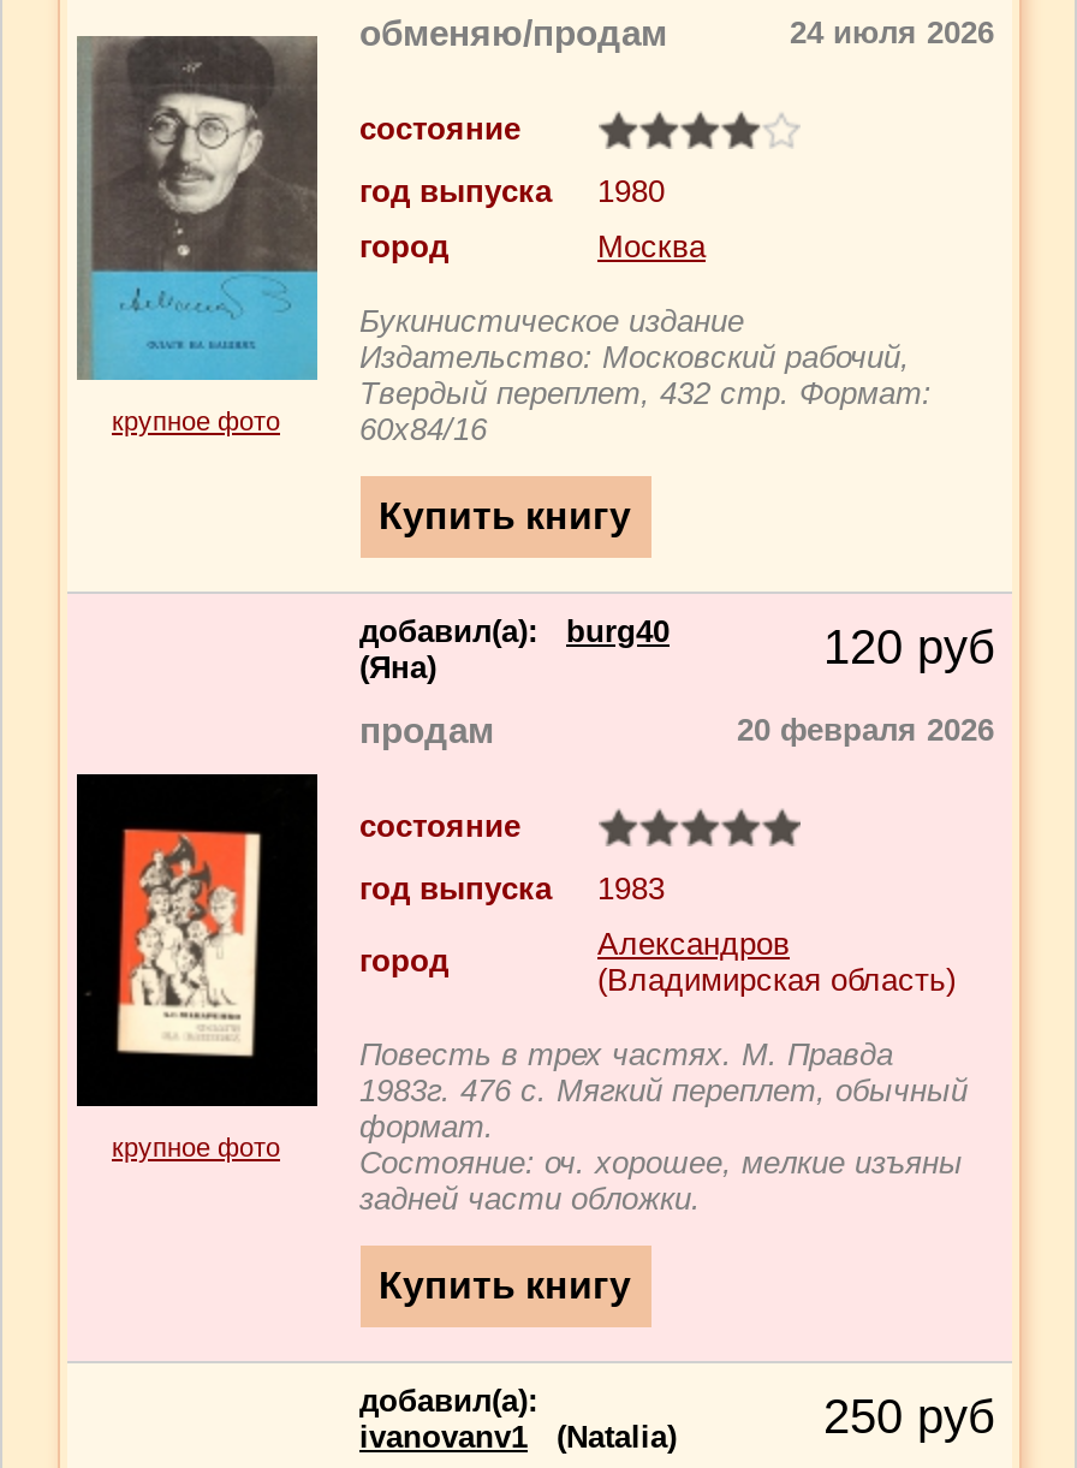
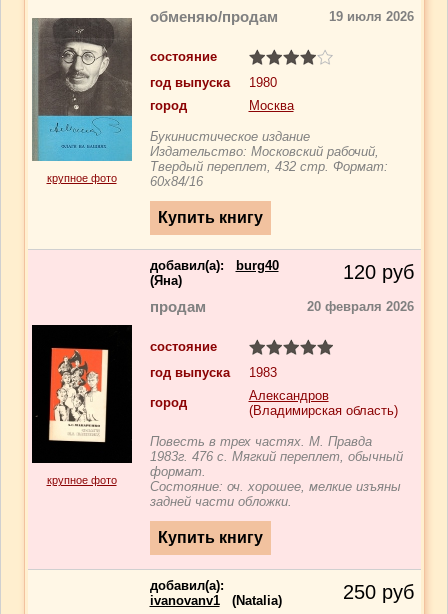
[790,14,994,50] 24 июля 2026 -> [328,9,413,24] 19 июля 2026

